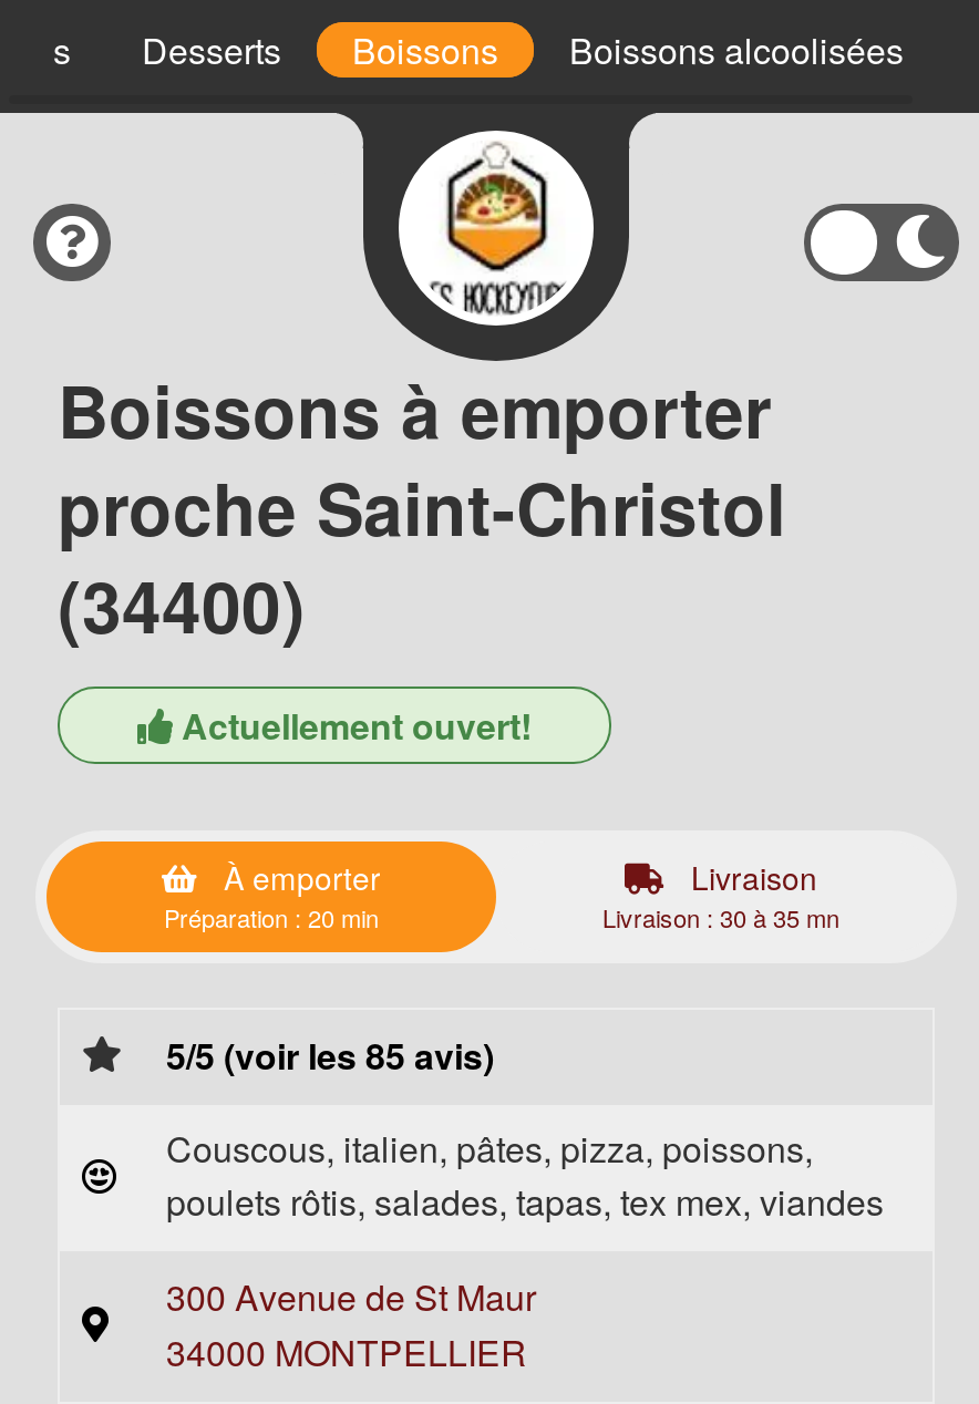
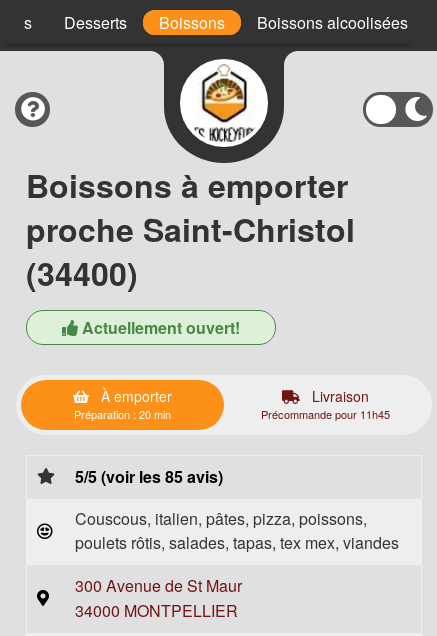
[602,899,839,935] Livraison : 30 à 35 mn -> [261,406,390,422] Précommande pour 11h45

